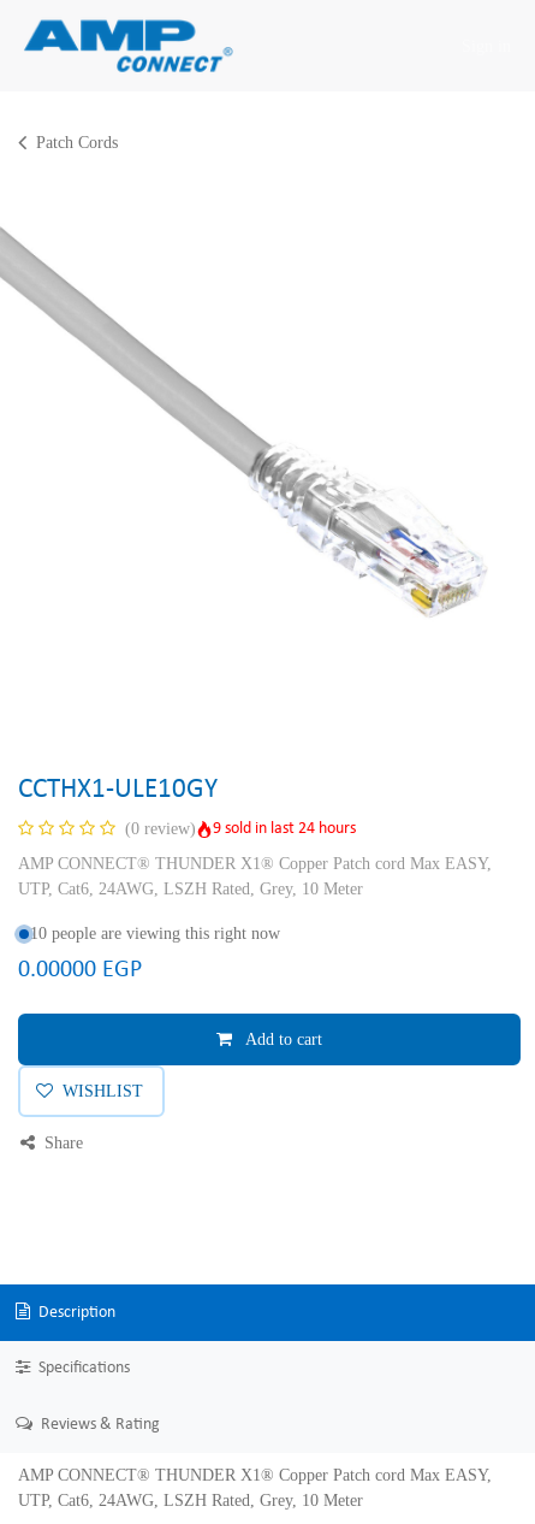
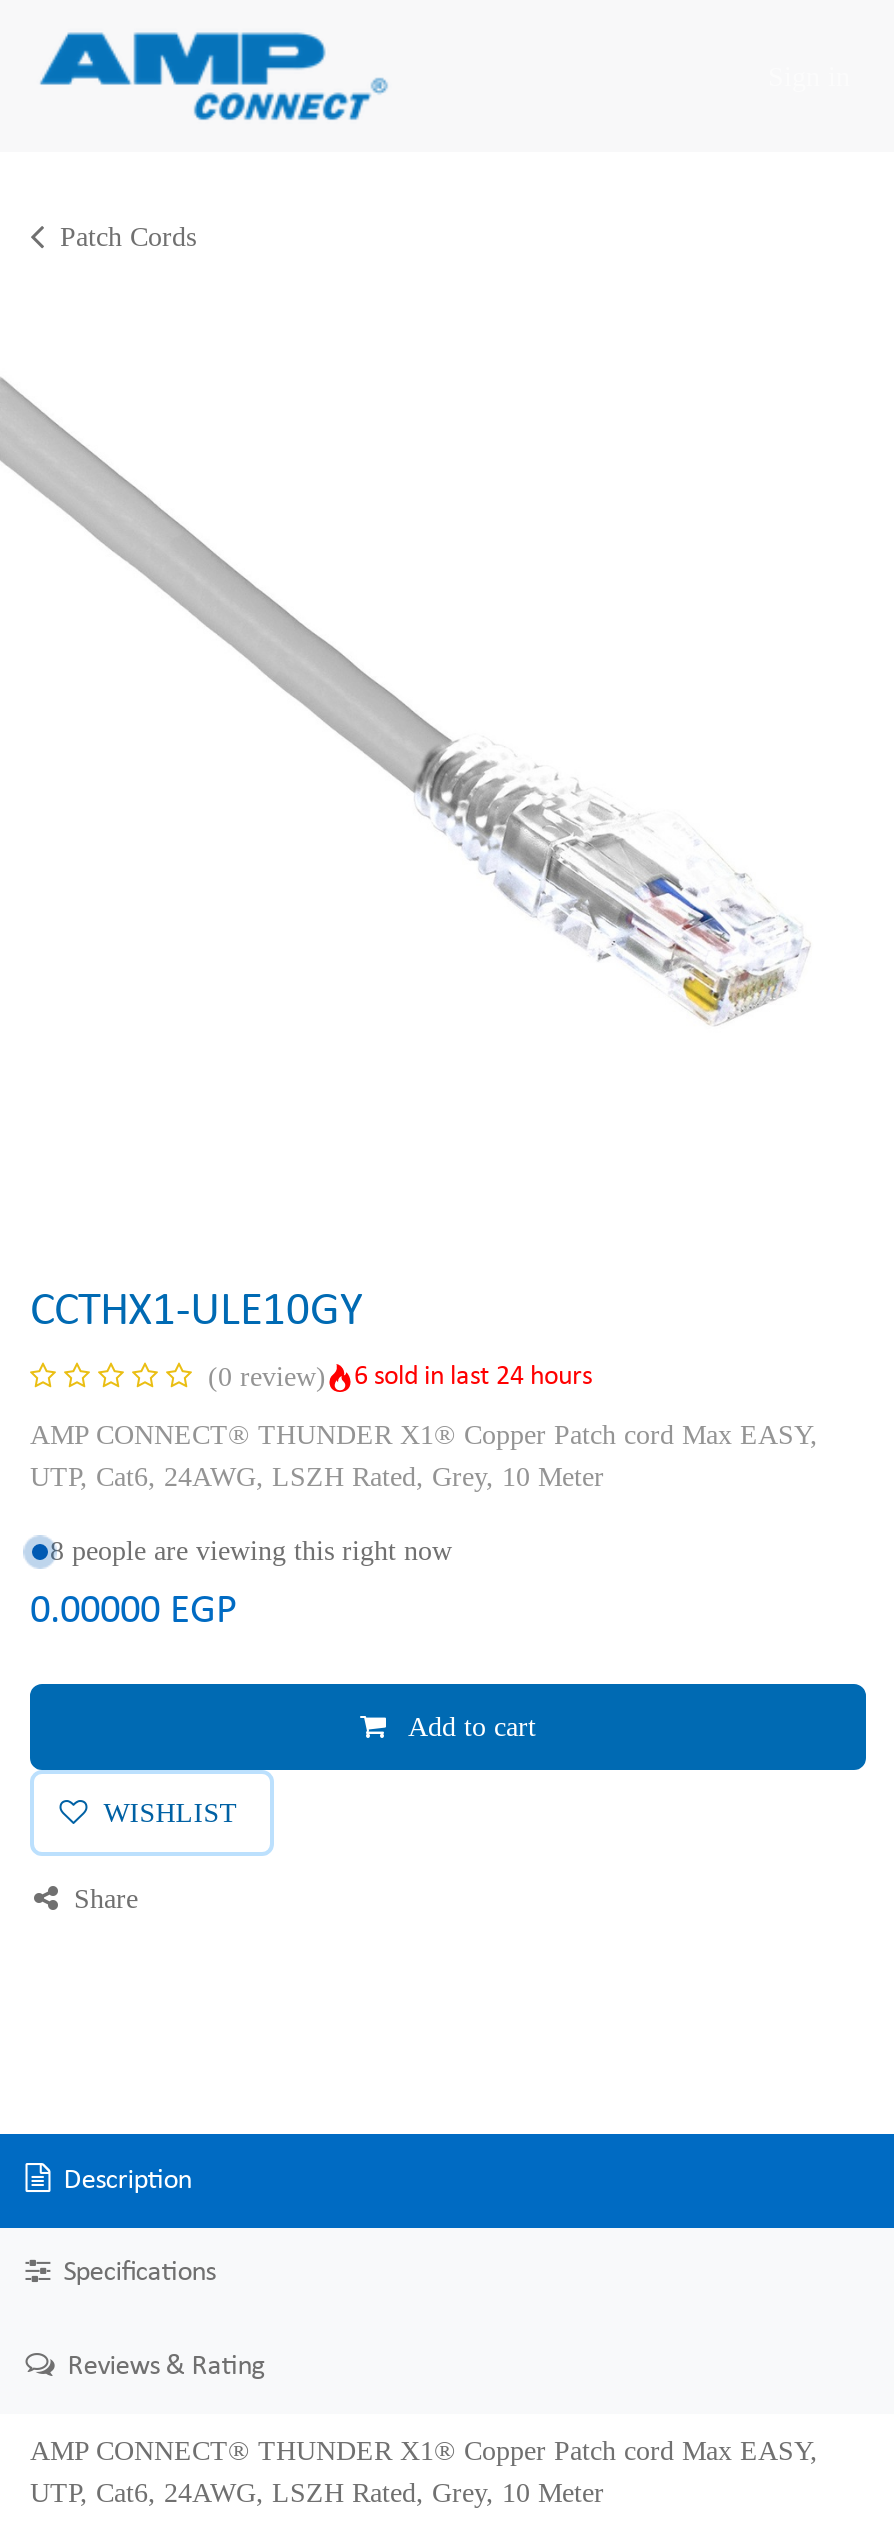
[213,819,356,837] 9 sold in last 24 hours -> [354,1361,592,1391] 6 sold in last 24 hours
[30,925,280,943] 10 people are viewing this right now -> [50,1536,452,1566] 8 people are viewing this right now

